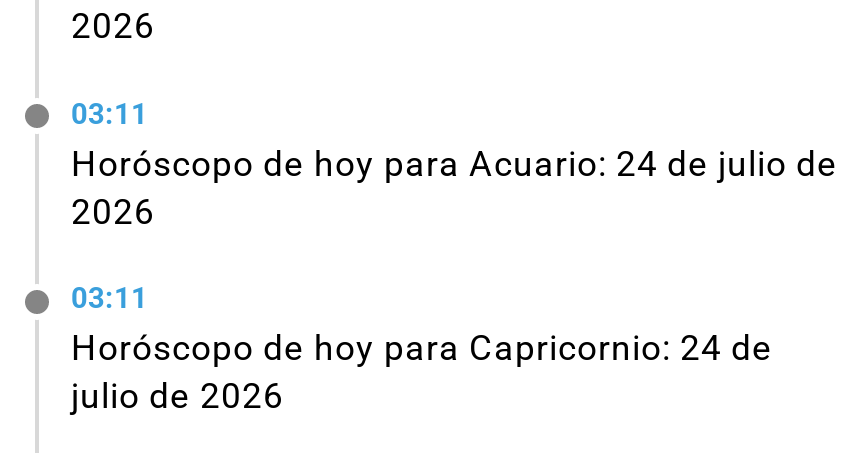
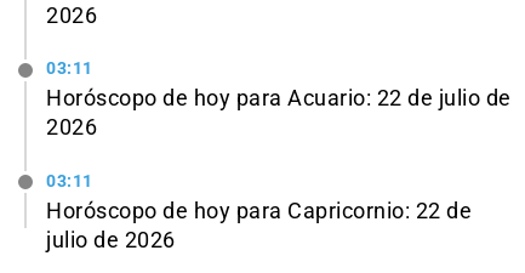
[71,143,838,183] Horóscopo de hoy para Acuario: 24 de julio de -> [46,87,511,111] Horóscopo de hoy para Acuario: 22 de julio de
[71,328,773,368] Horóscopo de hoy para Capricornio: 24 de -> [46,199,472,223] Horóscopo de hoy para Capricornio: 22 de

